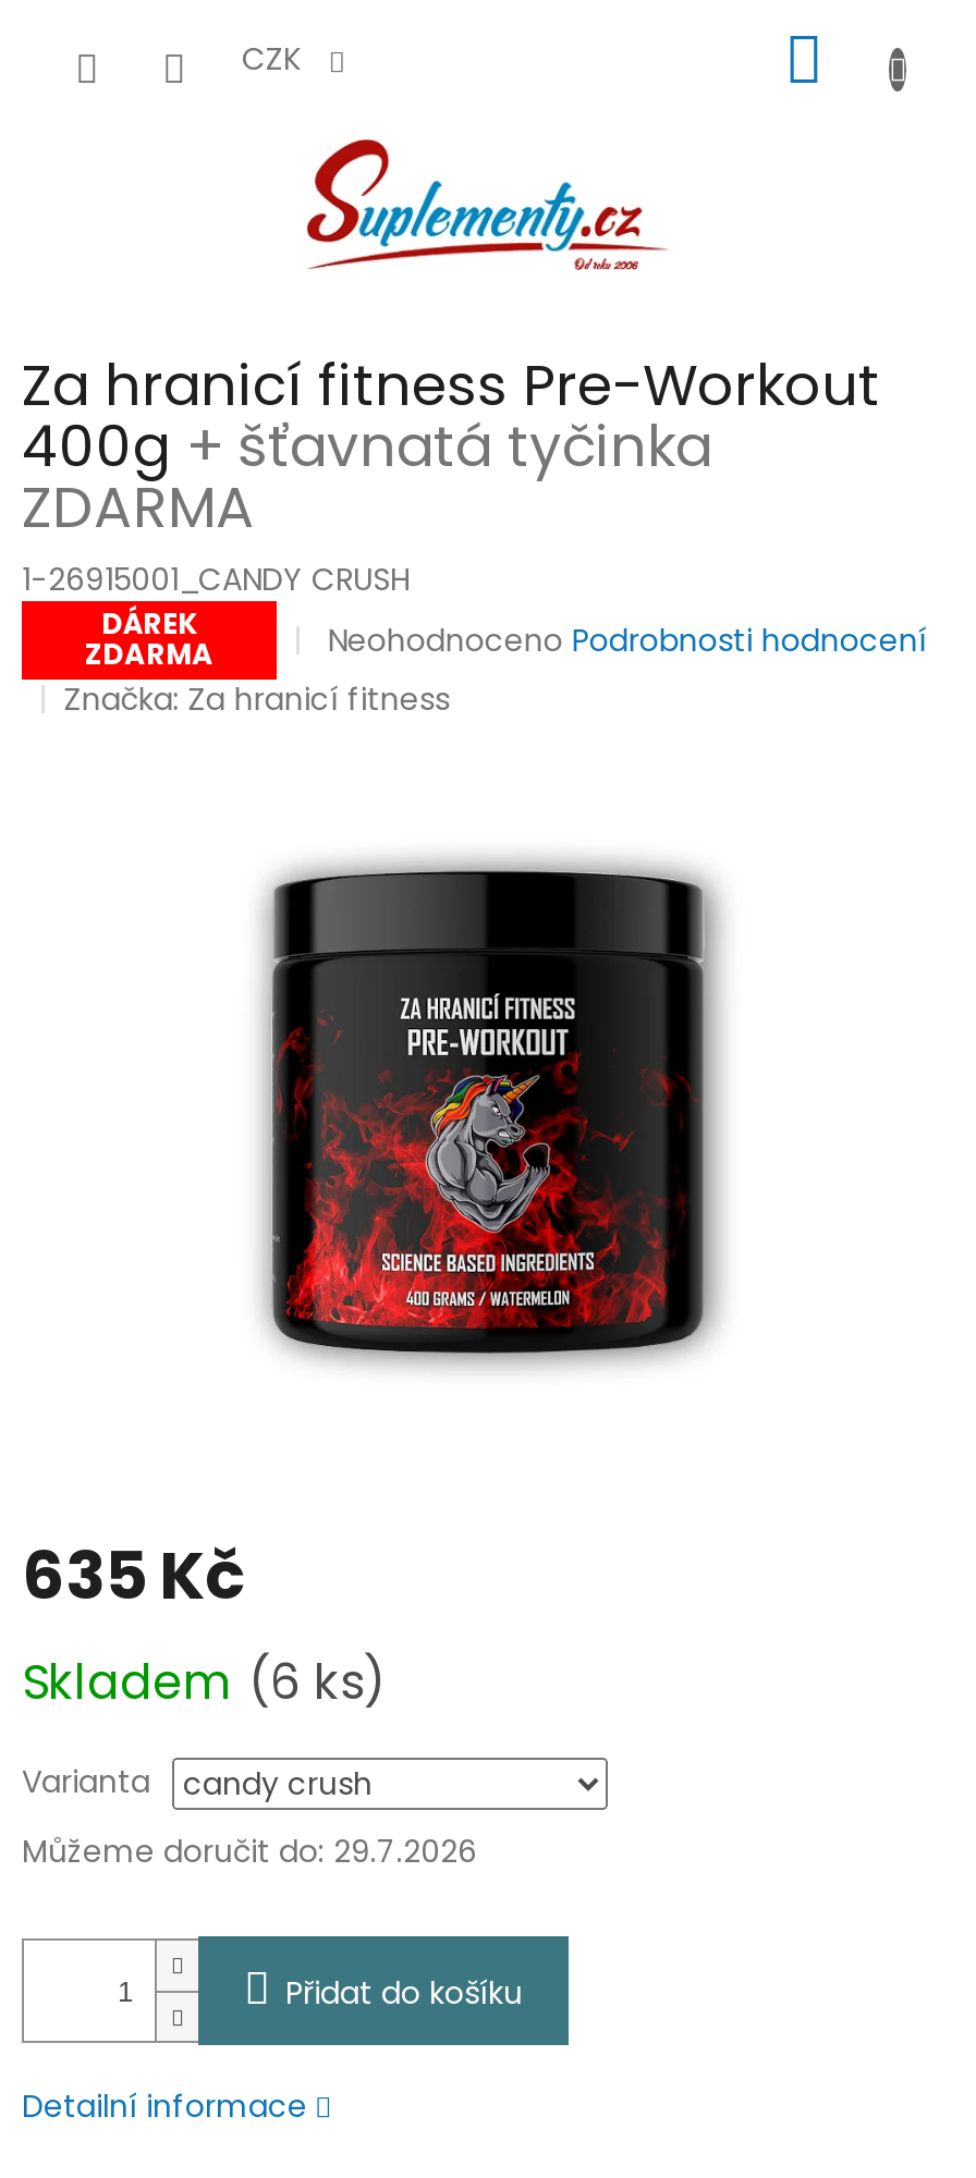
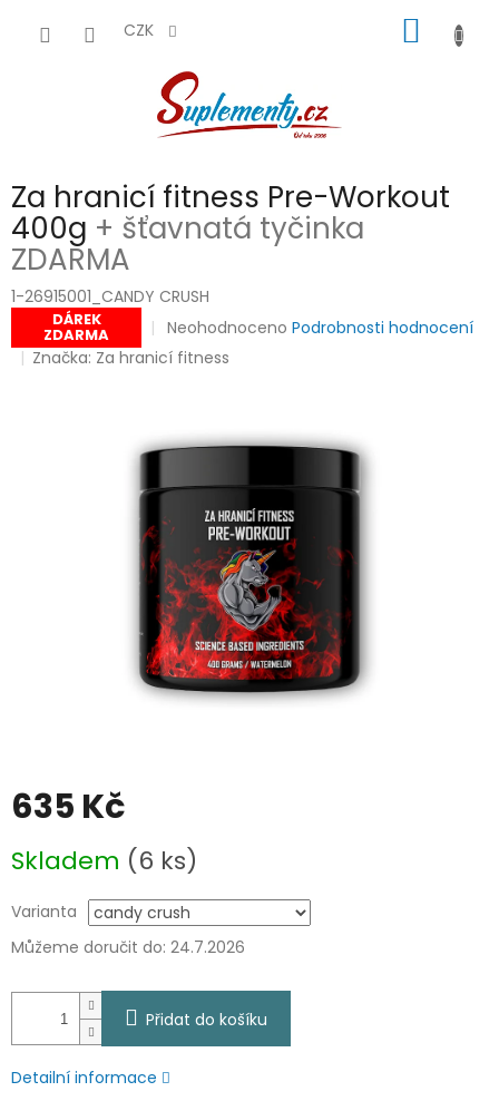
[22,1830,477,1874] Můžeme doručit do: 29.7.2026 -> [11,937,245,959] Můžeme doručit do: 24.7.2026

